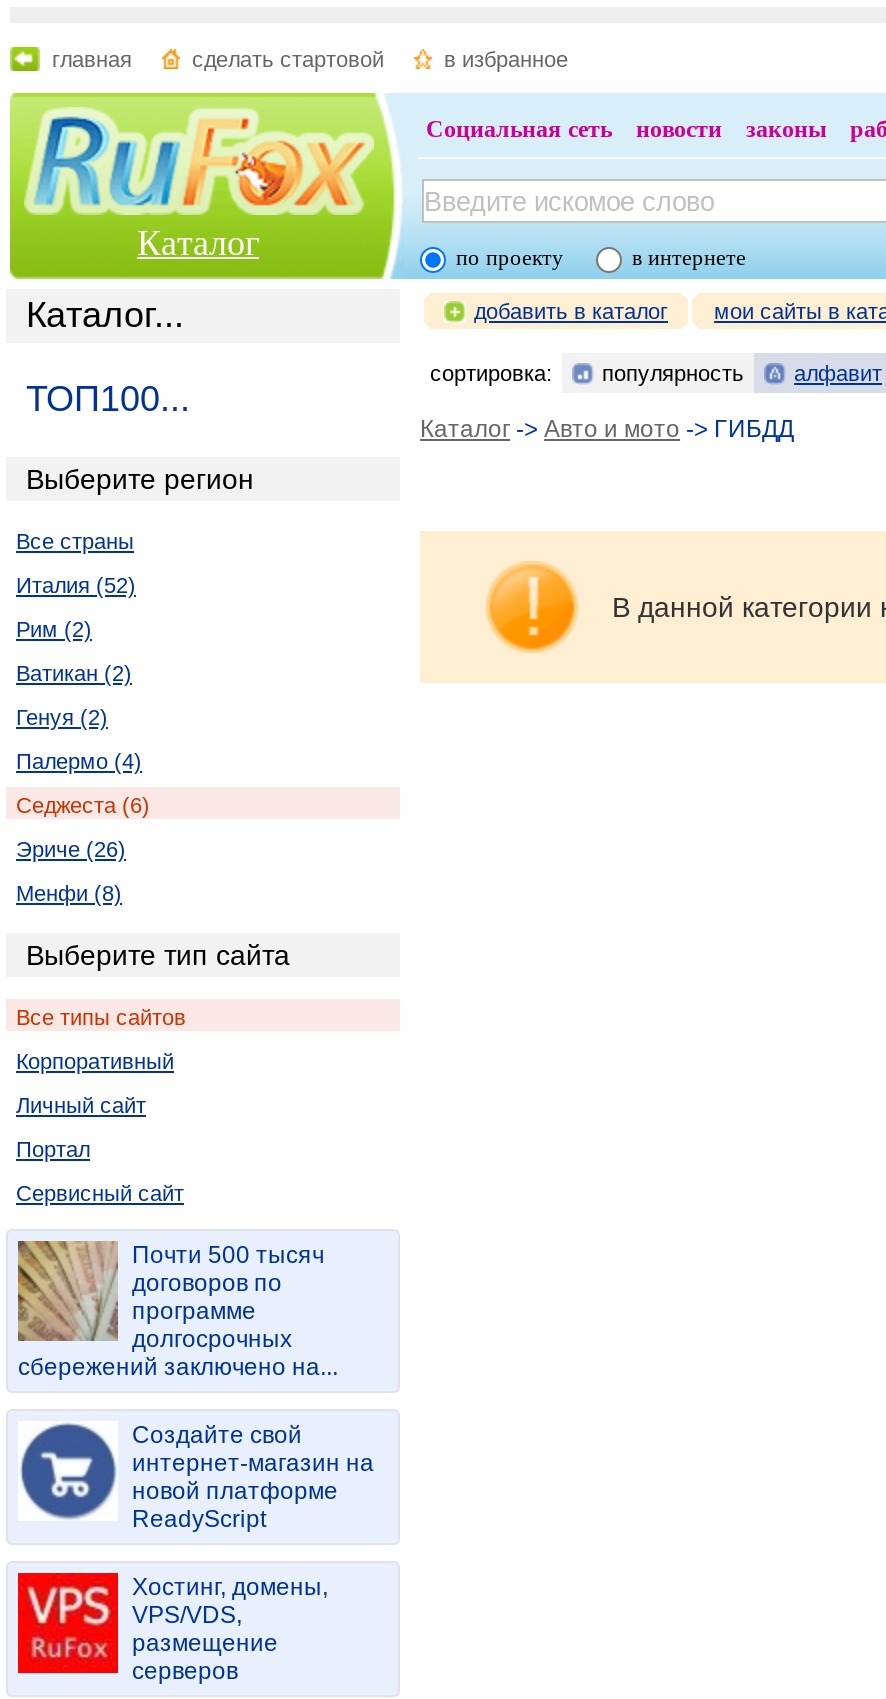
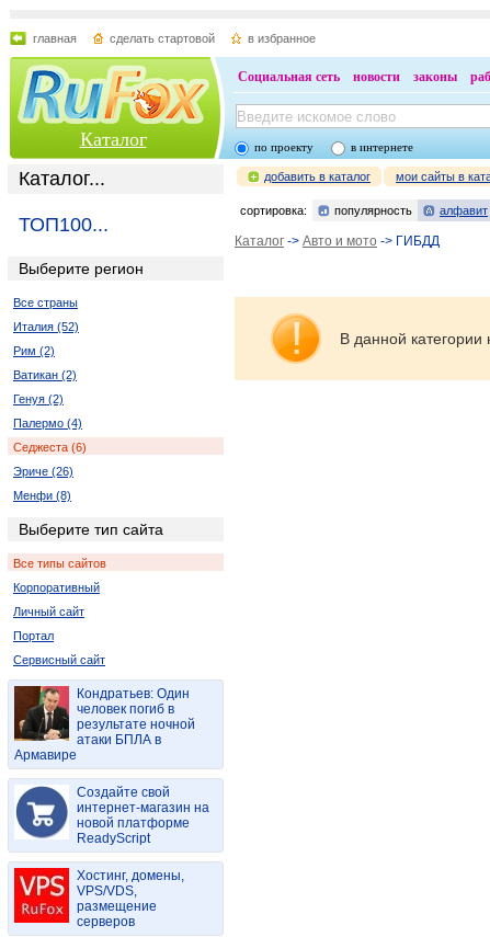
[16,1239,338,1381] [image] | Почти 500 тысяч | договоров по | программе | долгосрочных | сбережений заключено на... -> [13,685,195,763] [image] | Кондратьев: Один | человек погиб в | результате ночной | атаки БПЛА в | Армавире

